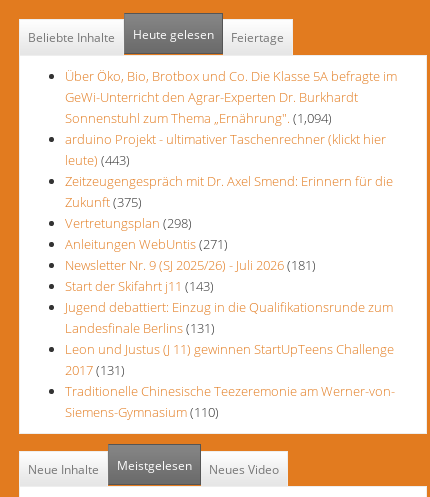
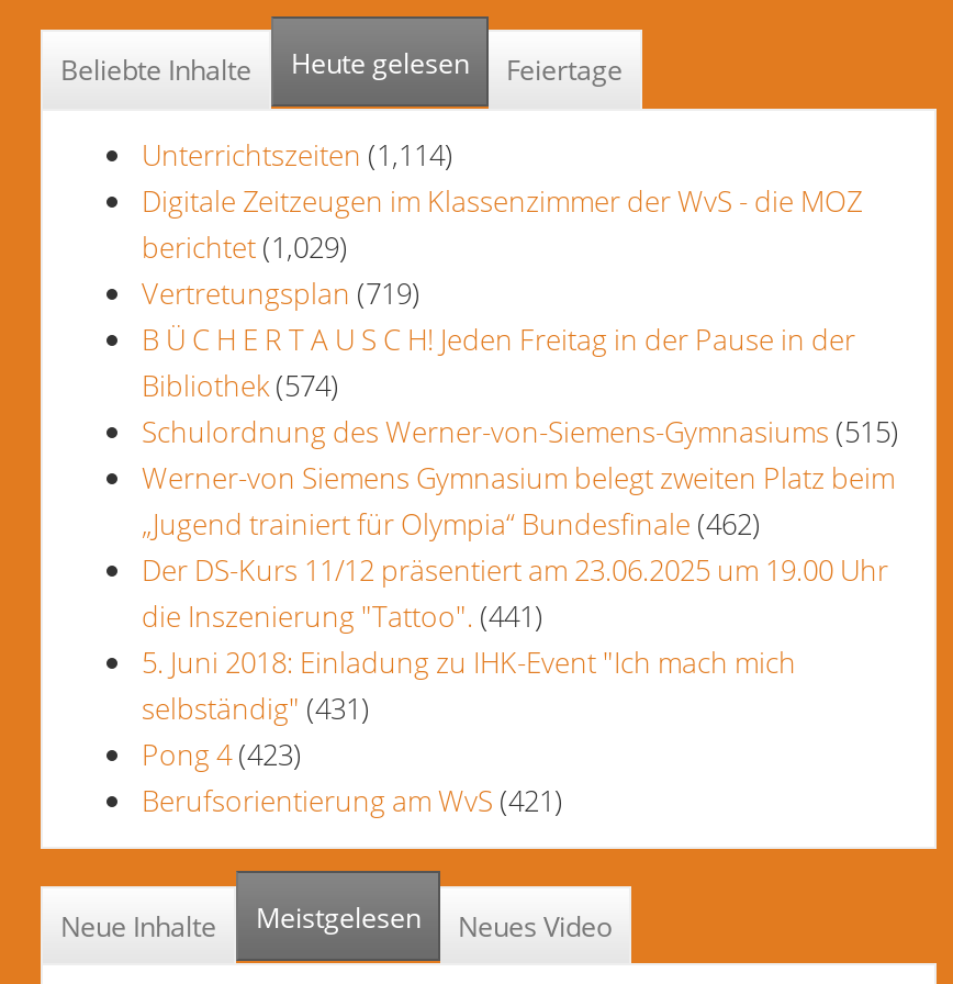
[65,67,397,421] Über Öko, Bio, Brotbox und Co. Die Klasse 5A befragte im | GeWi-Unterricht den Agrar-Experten Dr. Burkhardt | Sonnenstuhl zum Thema „Ernährung". (1,094) | arduino Projekt - ultimativer Taschenrechner (klickt hier | leute) (443) | Zeitzeugengespräch mit Dr. Axel Smend: Erinnern für die | Zukunft (375) | Vertretungsplan (298) | Anleitungen WebUntis (271) | Newsletter Nr. 9 (SJ 2025/26) - Juli 2026 (181) | Start der Skifahrt j11 (143) | Jugend debattiert: Einzug in die Qualifikationsrunde zum | Landesfinale Berlins (131) | Leon und Justus (J 11) gewinnen StartUpTeens Challenge | 2017 (131) | Traditionelle Chinesische Teezeremonie am Werner-von- | Siemens-Gymnasium (110) -> [142,135,899,821] Unterrichtszeiten (1,114) | Digitale Zeitzeugen im Klassenzimmer der WvS - die MOZ | berichtet (1,029) | Vertretungsplan (719) | B Ü C H E R T A U S C H! Jeden Freitag in der Pause in der | Bibliothek (574) | Schulordnung des Werner-von-Siemens-Gymnasiums (515) | Werner-von Siemens Gymnasium belegt zweiten Platz beim | „Jugend trainiert für Olympia“ Bundesfinale (462) | Der DS-Kurs 11/12 präsentiert am 23.06.2025 um 19.00 Uhr | die Inszenierung "Tattoo". (441) | 5. Juni 2018: Einladung zu IHK-Event "Ich mach mich | selbständig" (431) | Pong 4 (423) | Berufsorientierung am WvS (421)

